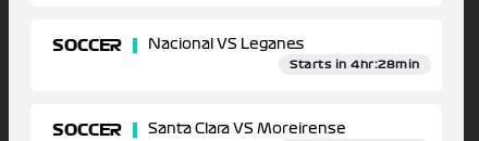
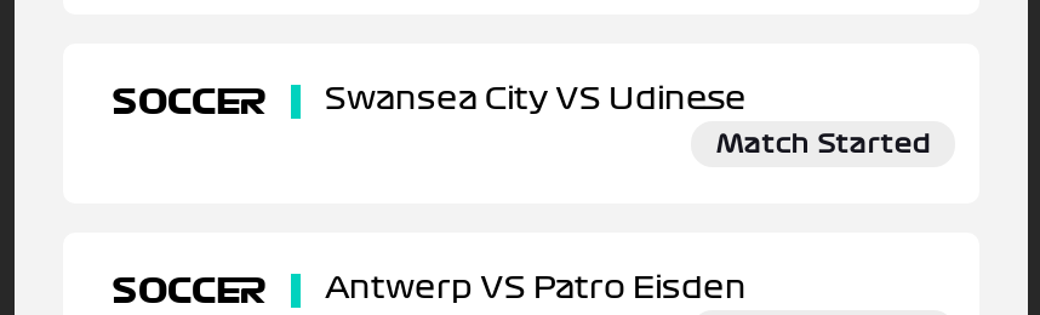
[148,38,304,51] Nacional VS Leganes -> [325,85,747,114] Swansea City VS Udinese
[290,59,420,70] Starts in 4hr:28min -> [716,131,930,157] Match Started
[148,123,346,136] Santa Clara VS Moreirense -> [325,274,747,303] Antwerp VS Patro Eisden

